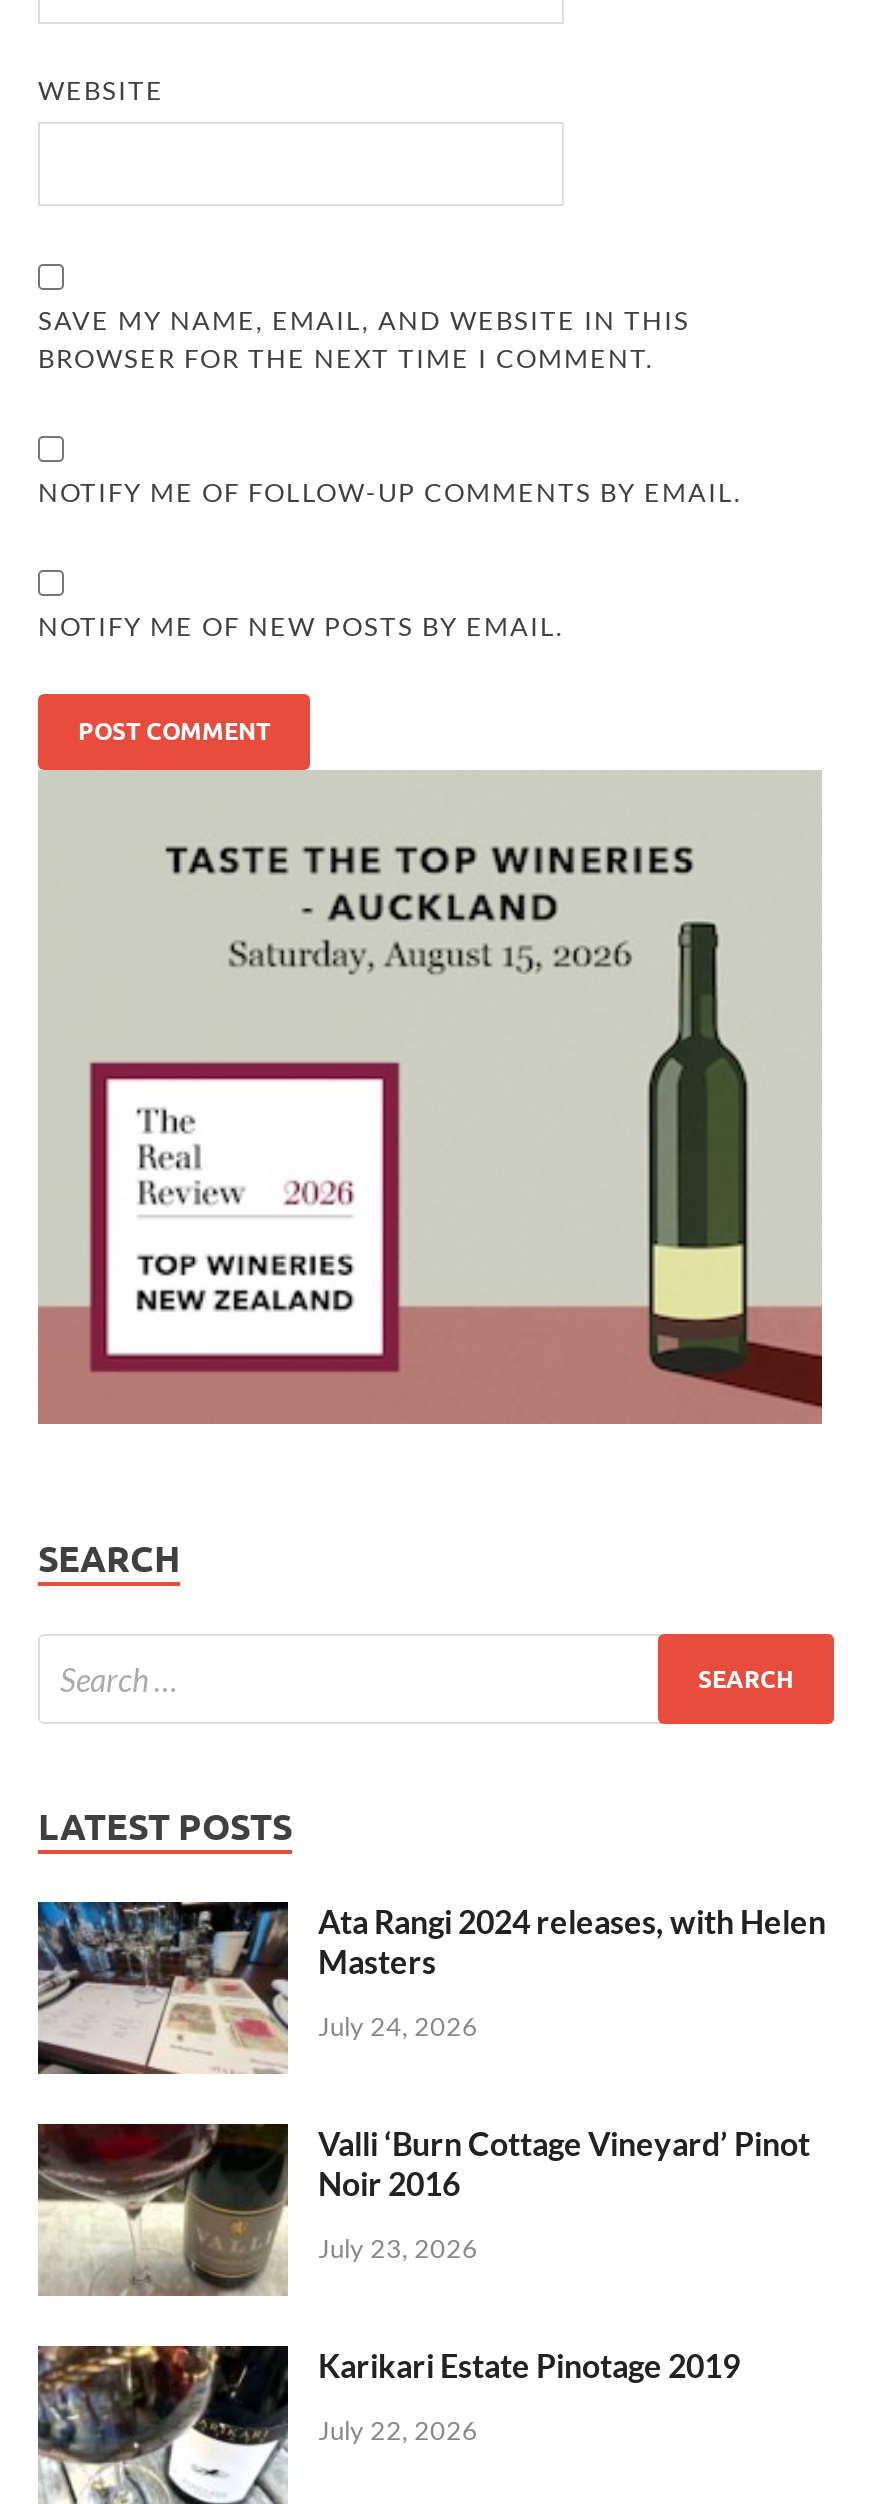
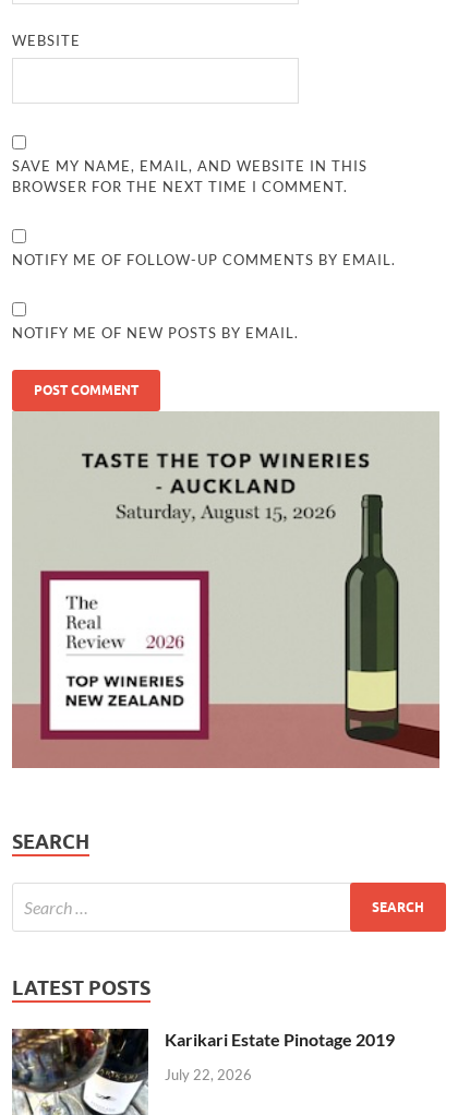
[36,1900,826,2264] [image] | Ata Rangi 2024 releases, with Helen | Masters | July 24, 2026 | Valli ‘Burn Cottage Vineyard’ Pinot | Noir 2016 | July 23, 2026 -> none
[36,2122,290,2296] [image] -> none

